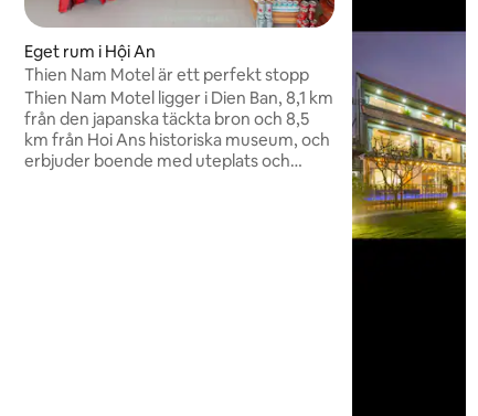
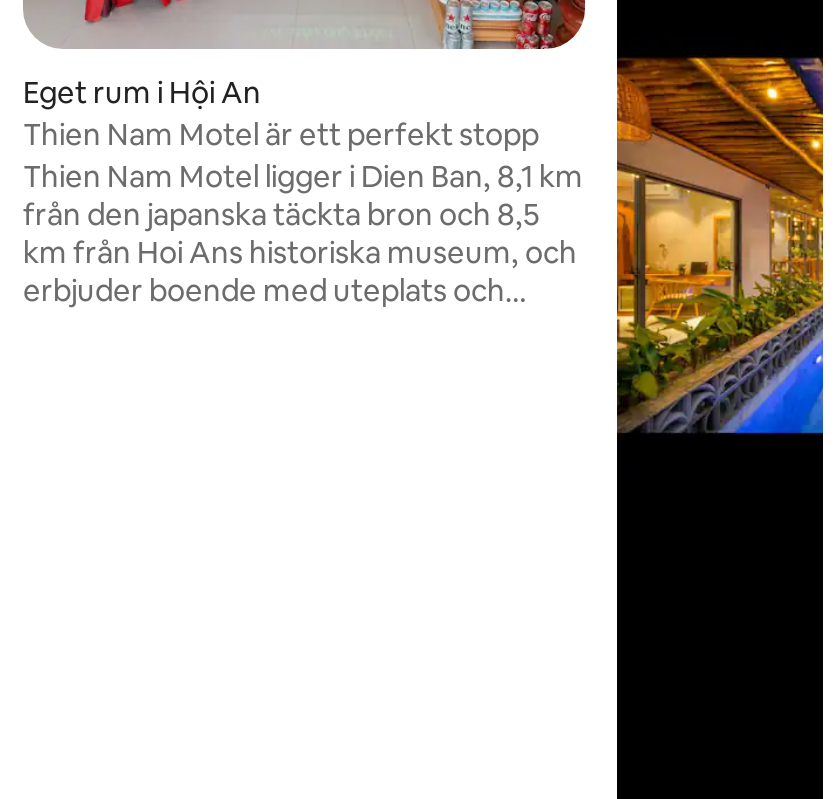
[351,31,467,239] [image] -> [615,56,825,436] [image]

